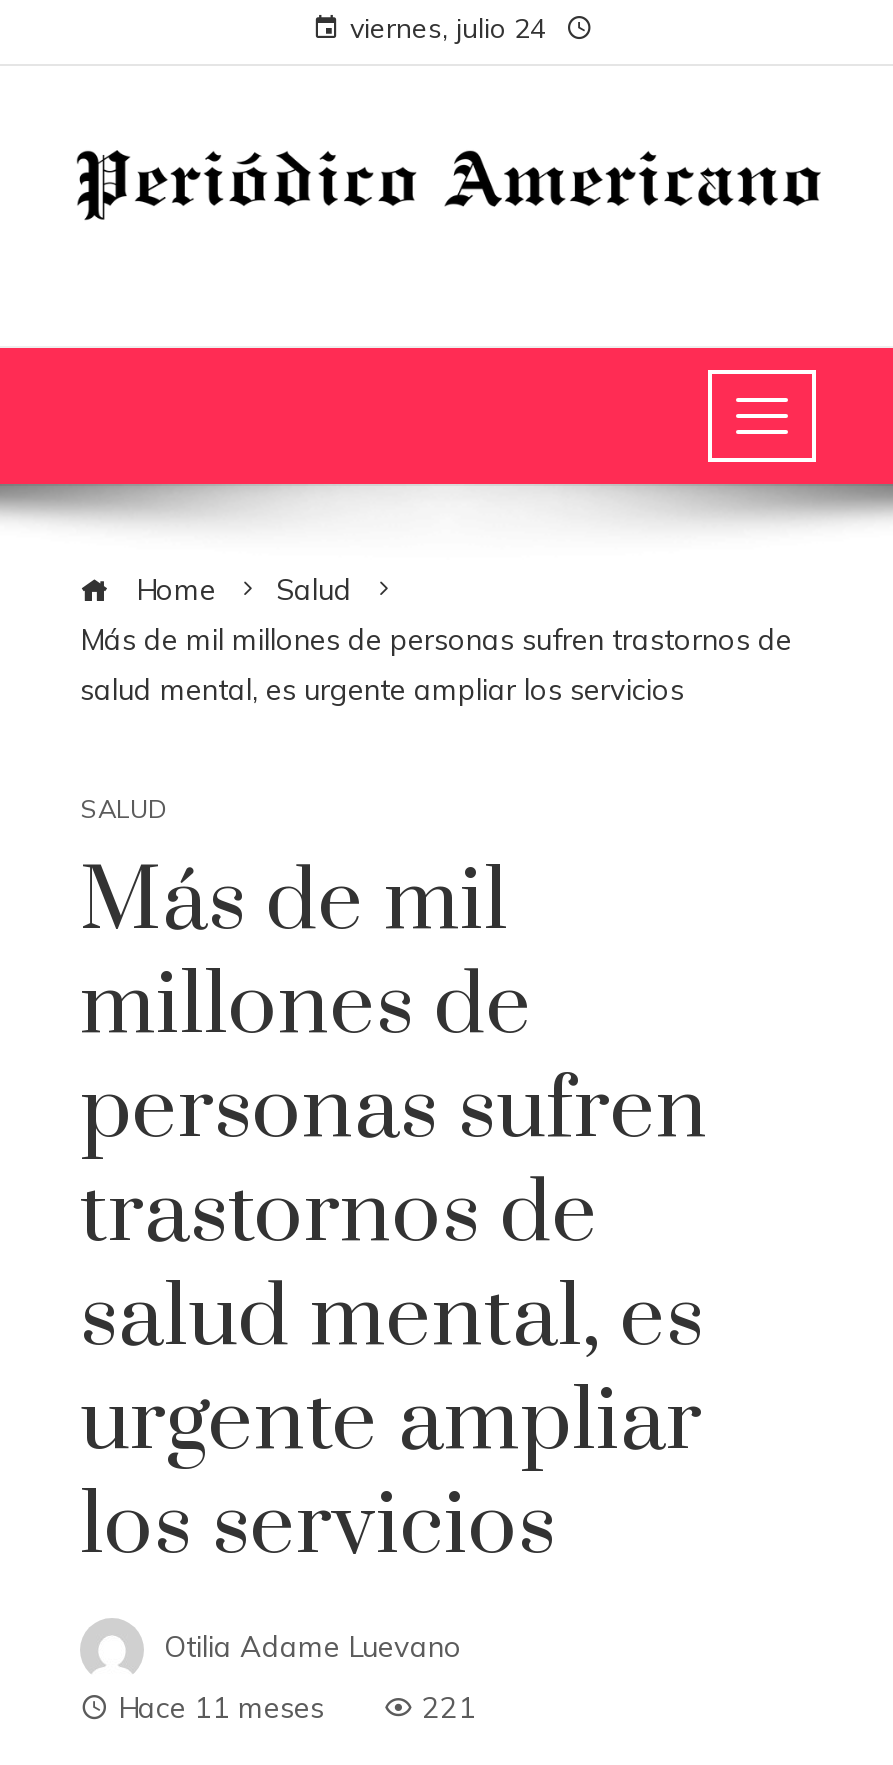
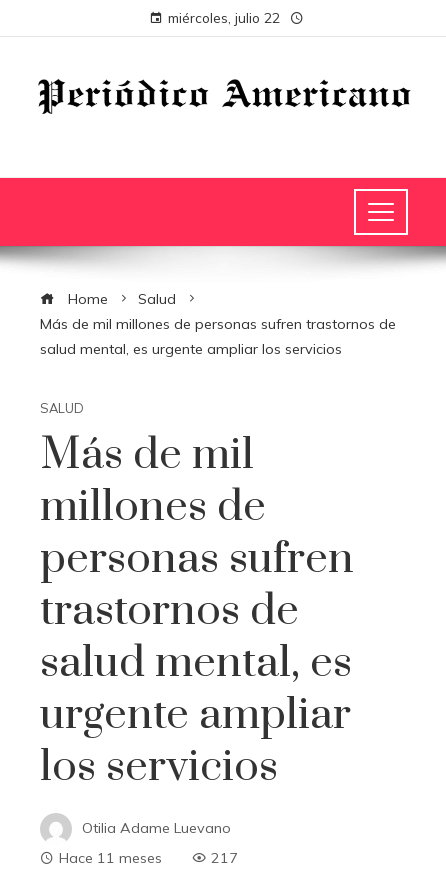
[350,10,546,44] viernes, julio 24 -> [168,9,280,26] miércoles, julio 22
[422,1690,476,1726] 221 -> [211,849,238,867] 217

